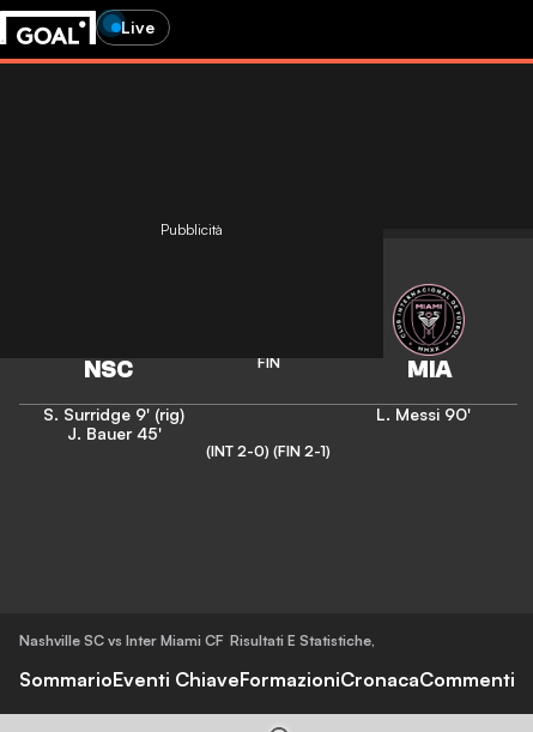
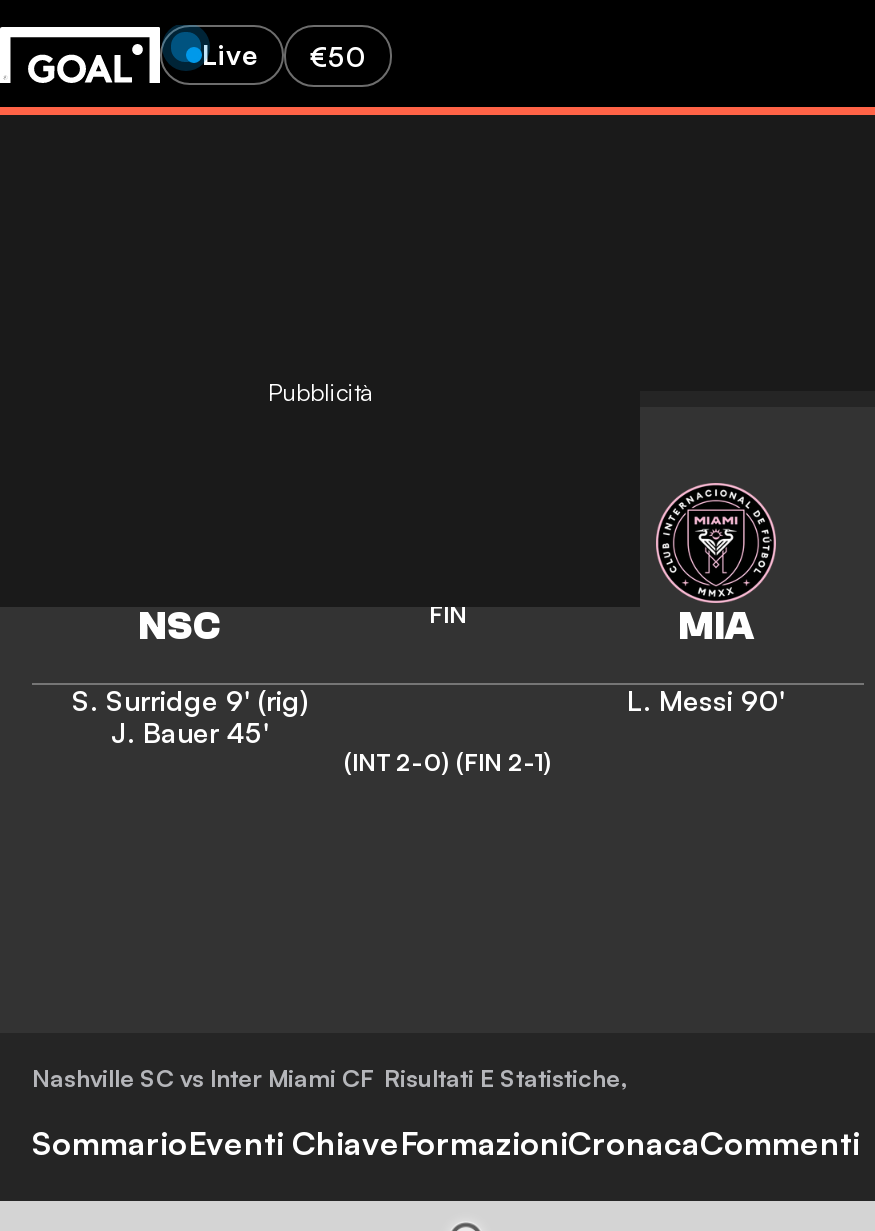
none -> [310,38,366,72] €50

